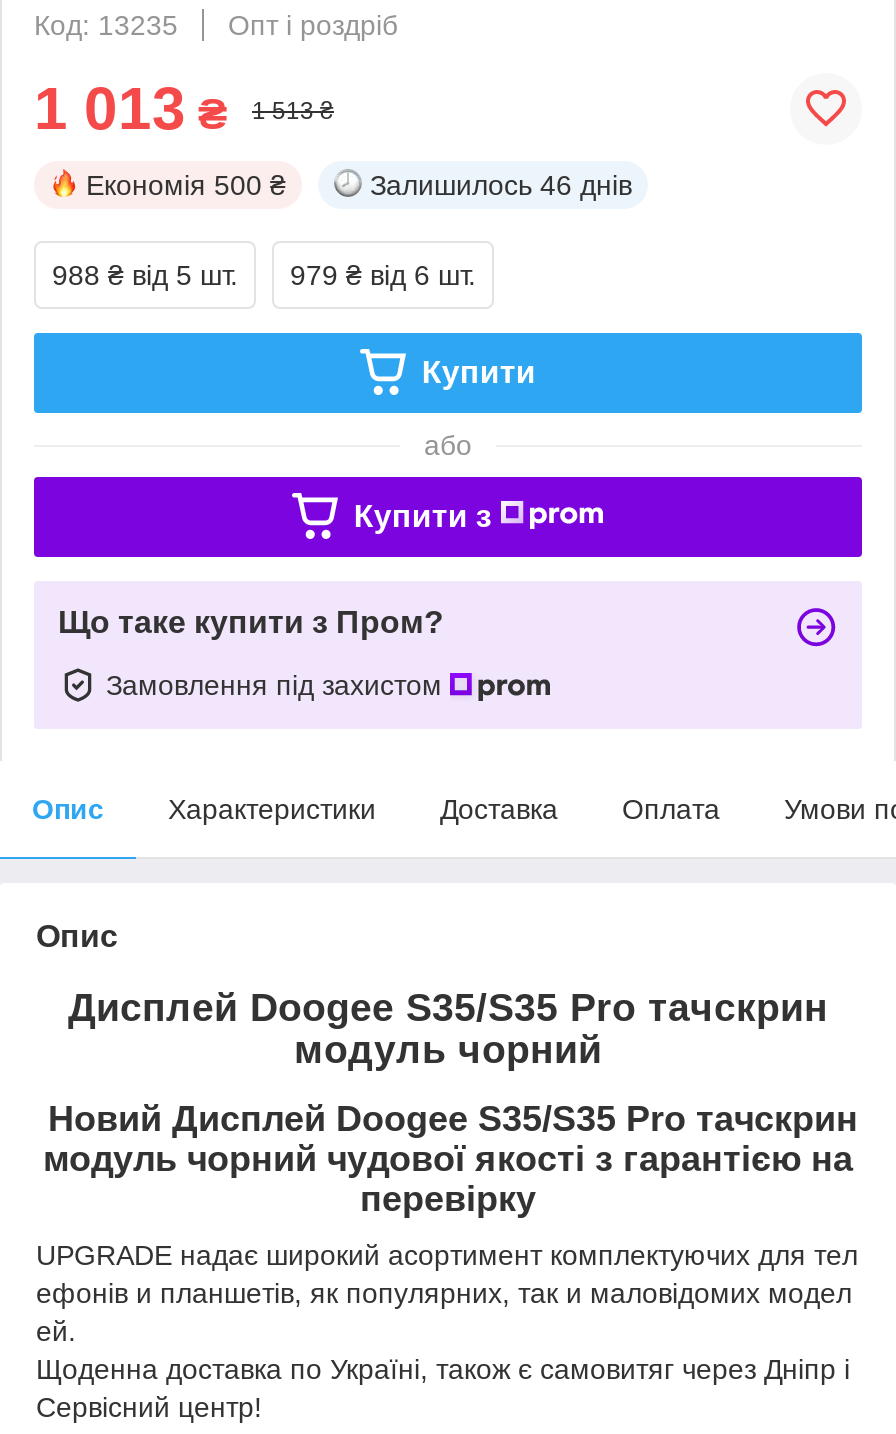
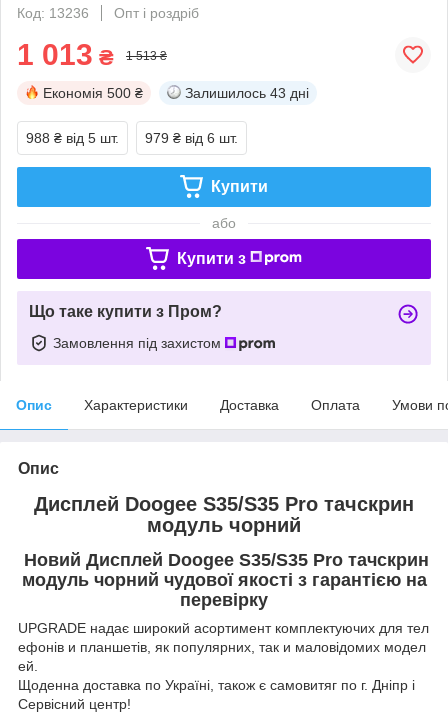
[34,9,398,41] Код: 13235 Опт і роздріб -> [17,5,199,21] Код: 13236 Опт і роздріб
[370,169,632,201] Залишилось 46 днів -> [185,85,309,101] Залишилось 43 дні
[36,1354,850,1386] Щоденна доставка по Україні, також є самовитяг через Дніпр і -> [18,677,415,693] Щоденна доставка по Україні, також є самовитяг по г. Дніпр і

